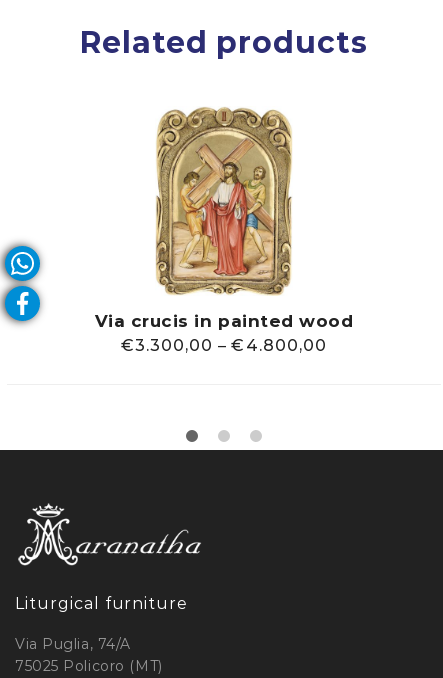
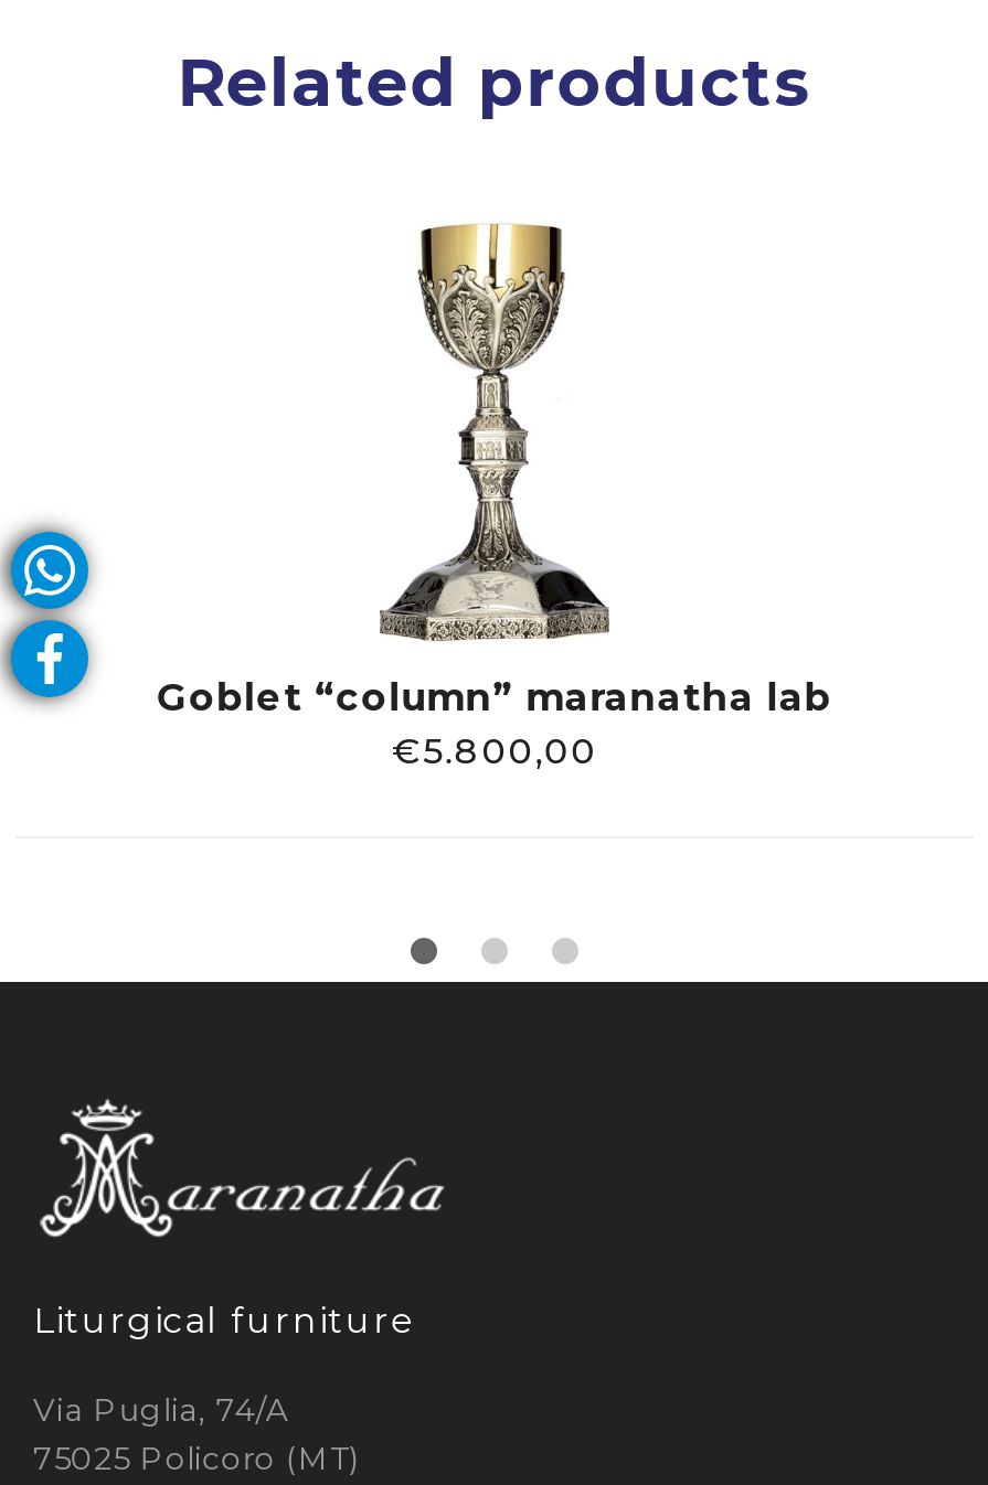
[95,107,353,355] [image] | Via crucis in painted wood | €3.300,00 – €4.800,00 -> [157,223,832,772] [image] | Goblet “column” maranatha lab | €5.800,00

